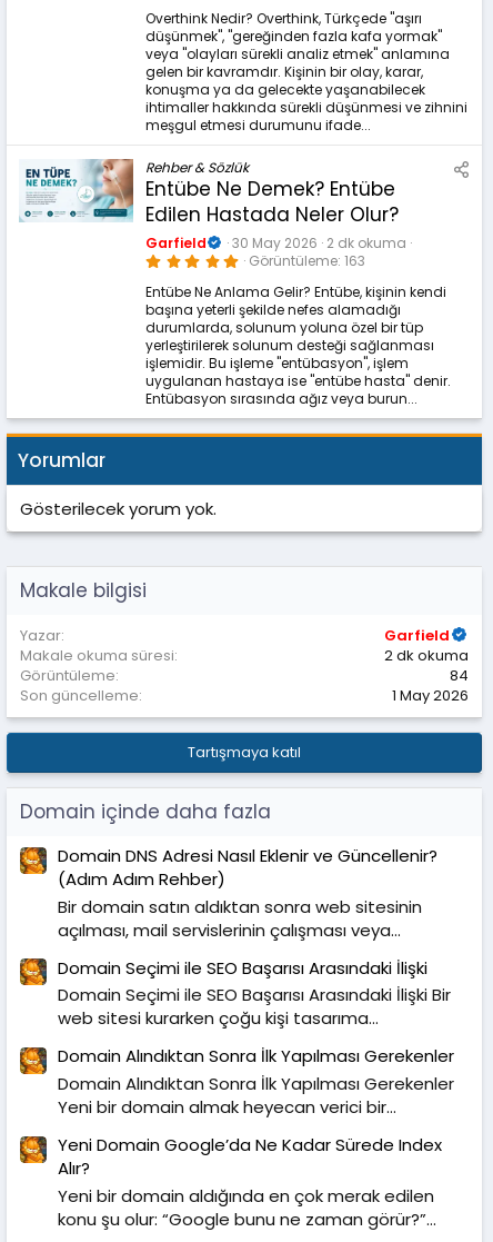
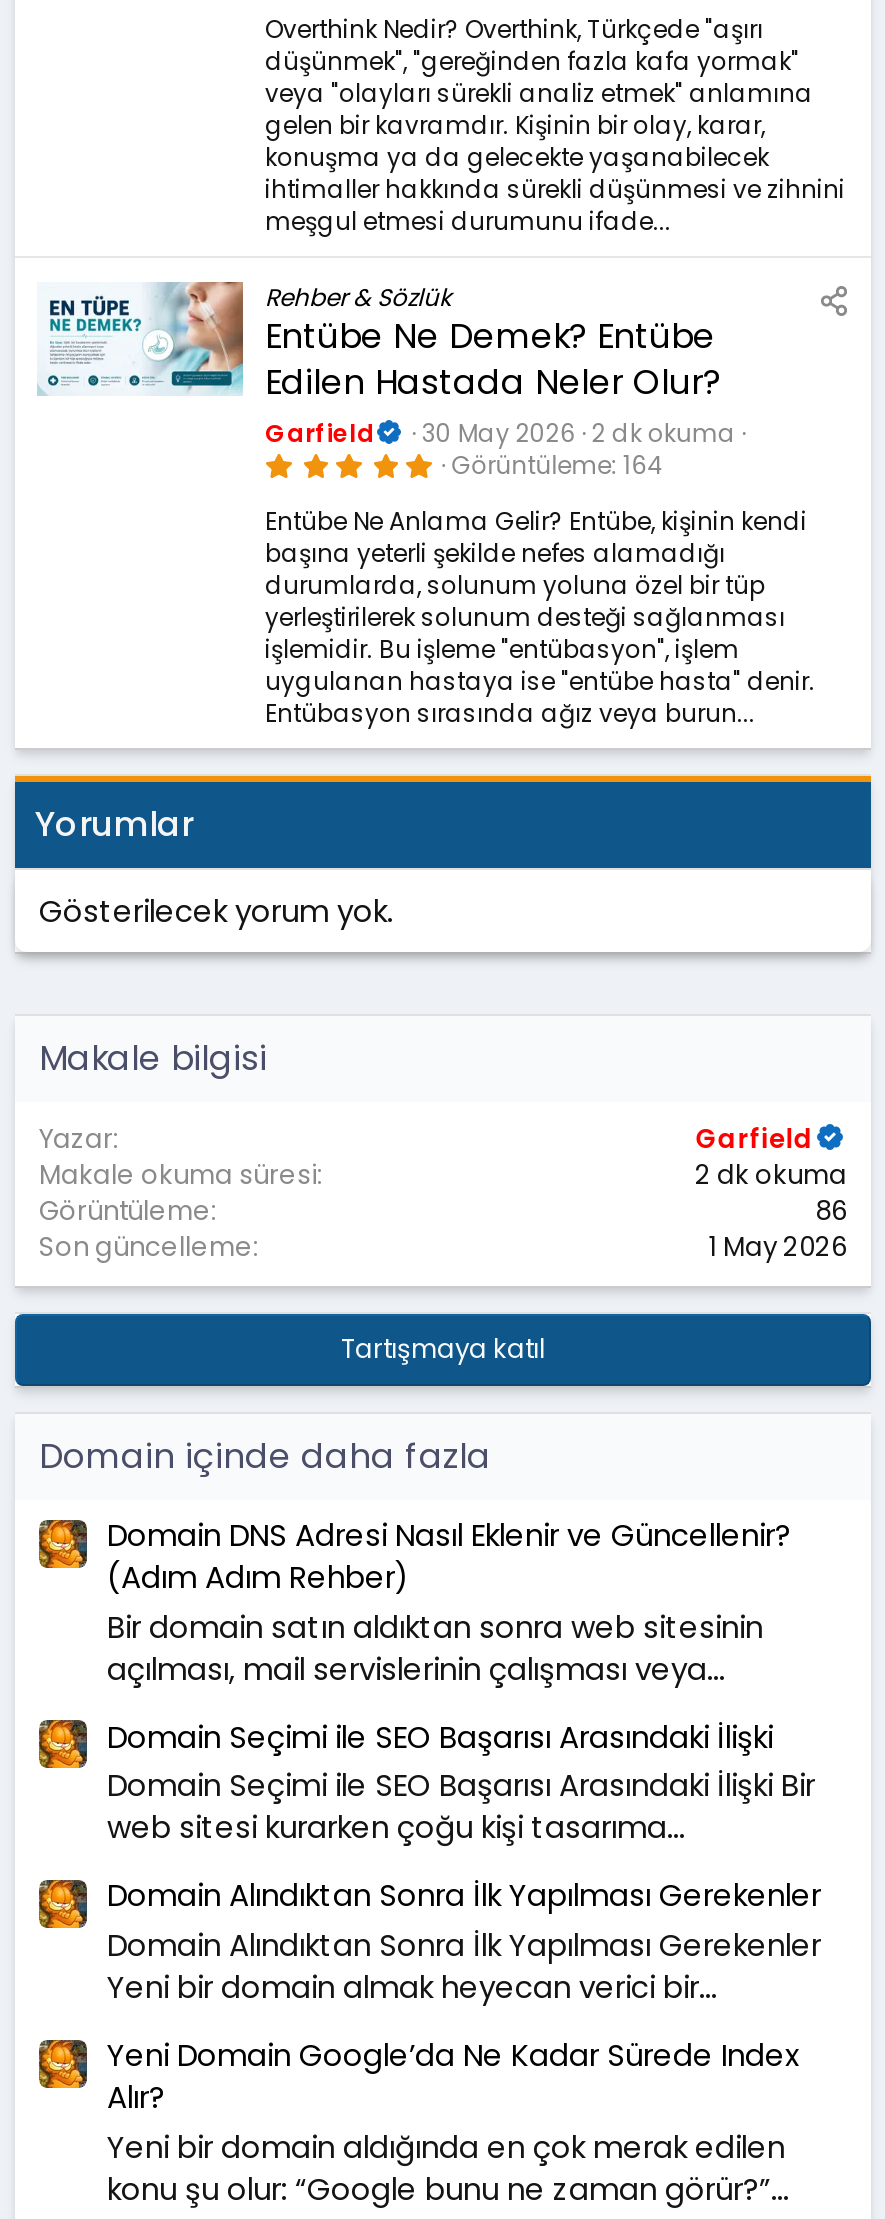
[249,251,365,270] Görüntüleme 163 -> [451,447,663,481] Görüntüleme 164
[450,664,469,685] 84 -> [815,1191,847,1229] 86

